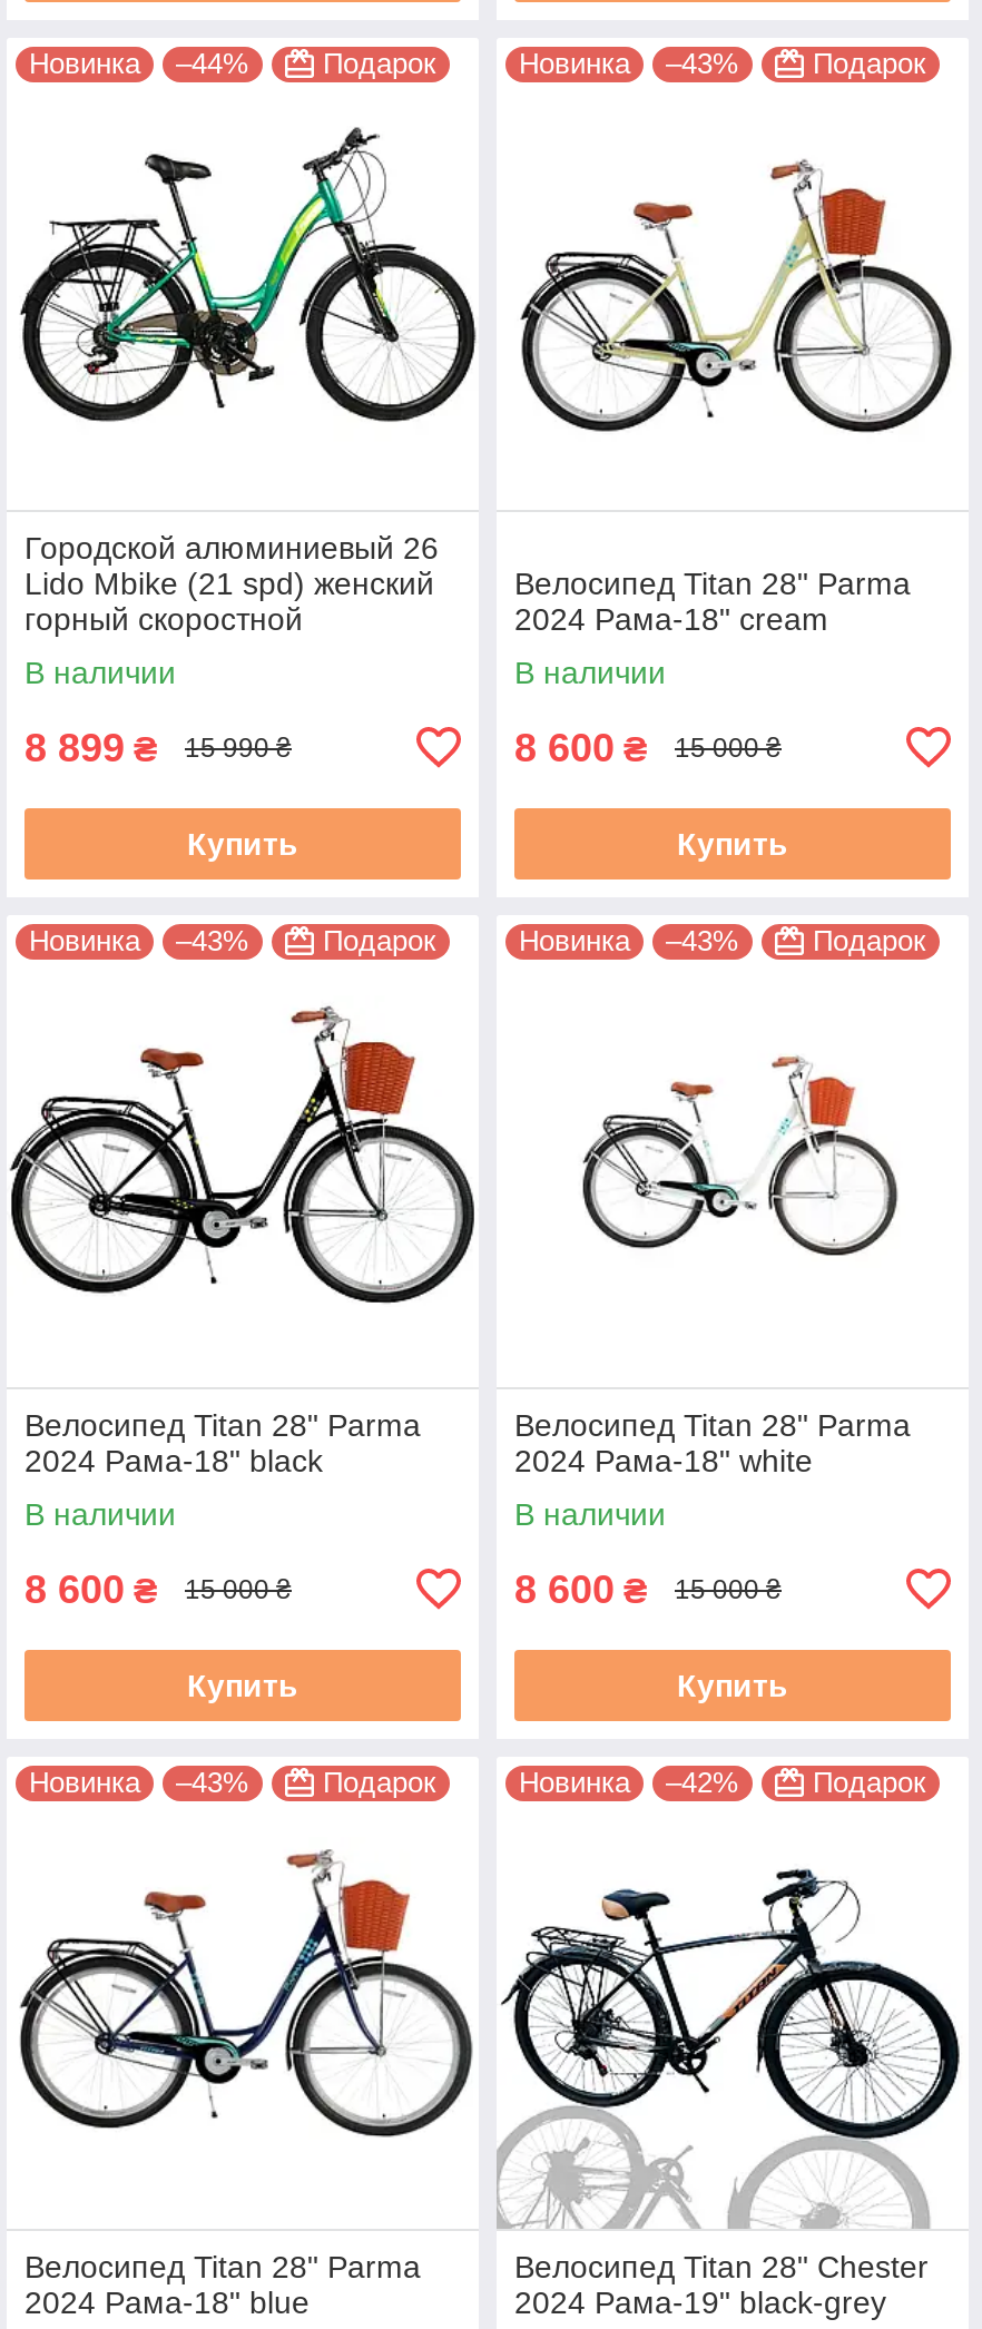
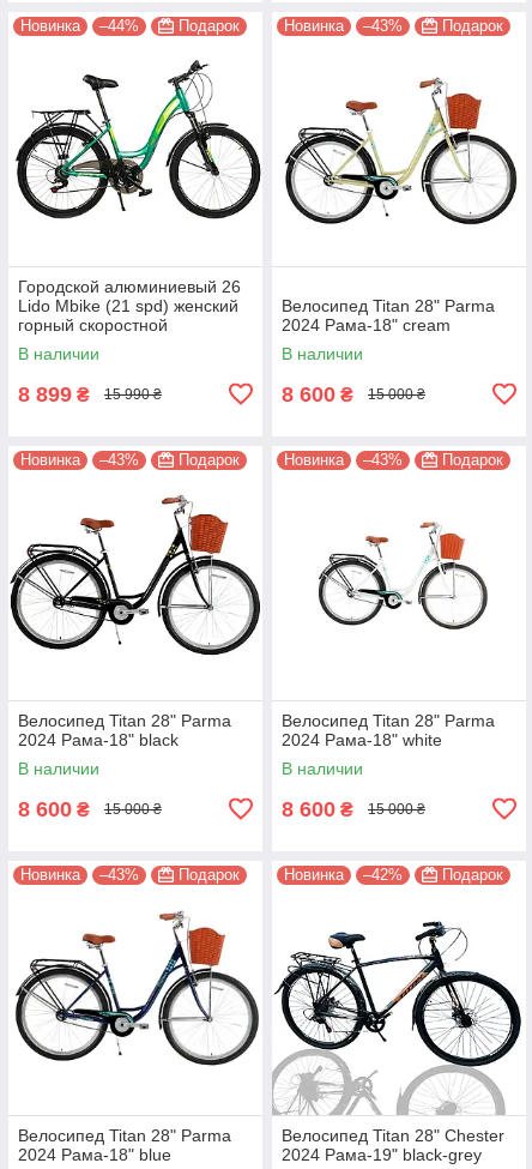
[187,826,298,861] Купить -> none
[677,826,788,861] Купить -> none
[187,1667,298,1703] Купить -> none
[677,1667,788,1703] Купить -> none

